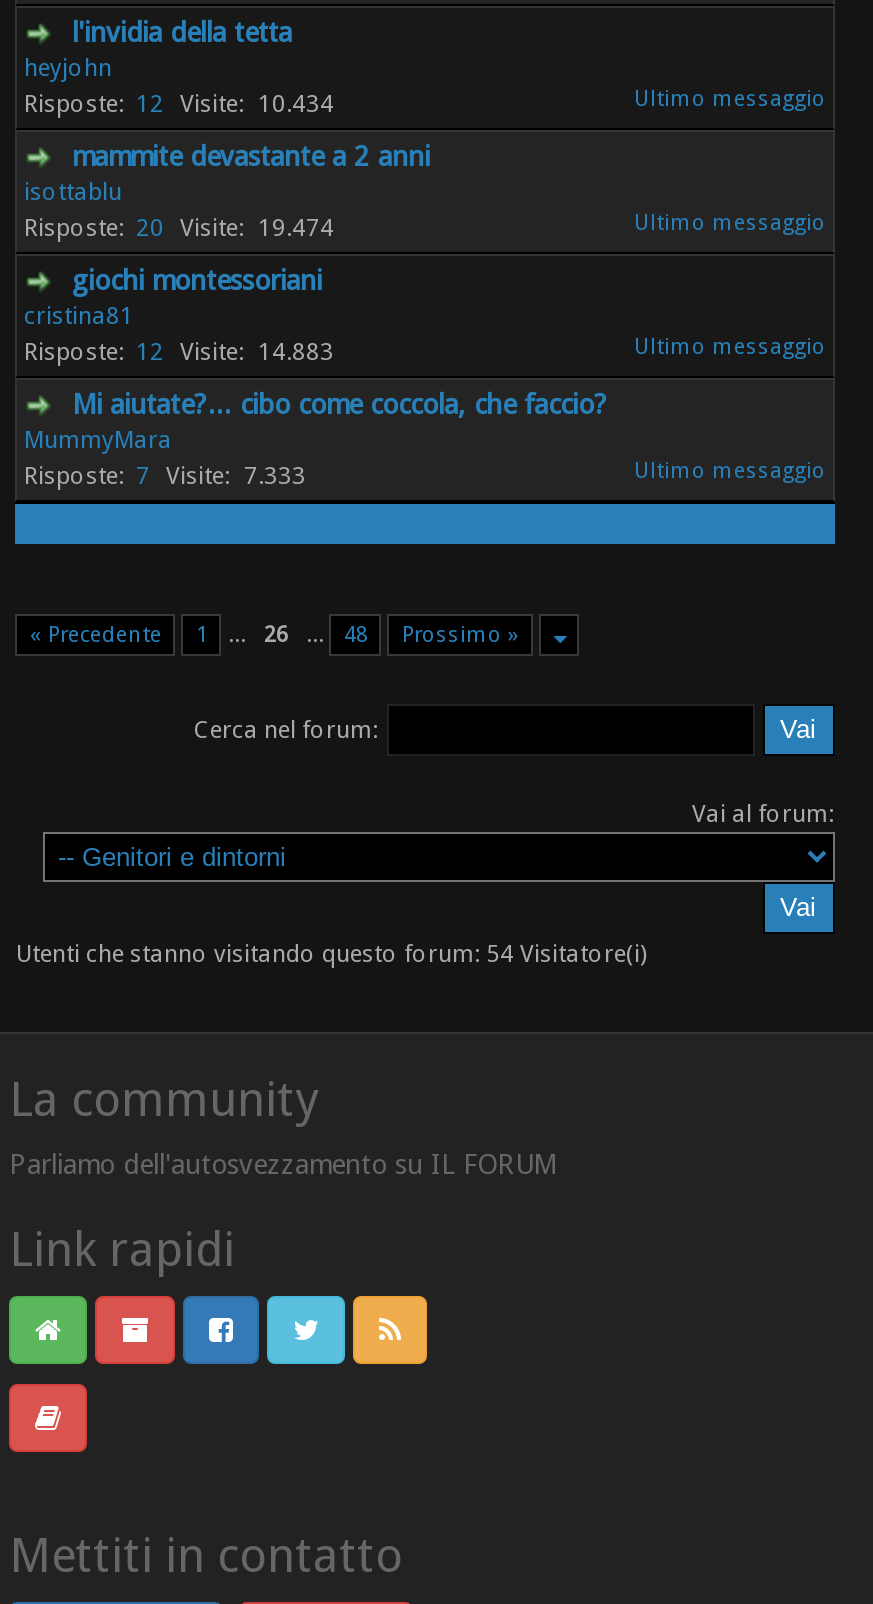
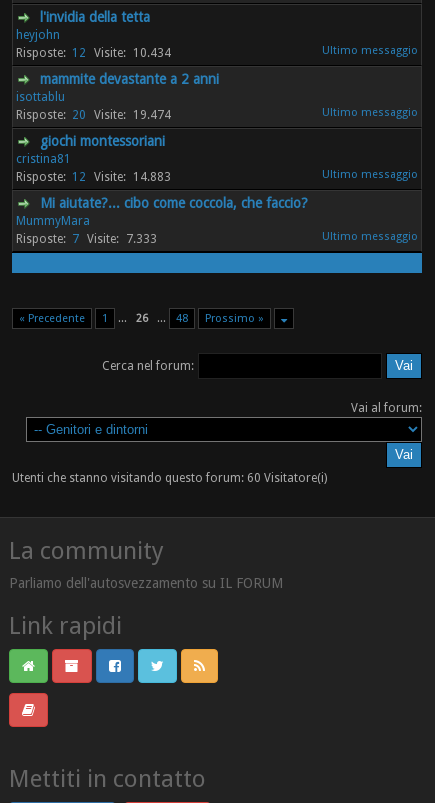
[16,940,646,968] Utenti che stanno visitando questo forum: 54 Visitatore(i) -> [12,471,327,485] Utenti che stanno visitando questo forum: 60 Visitatore(i)

